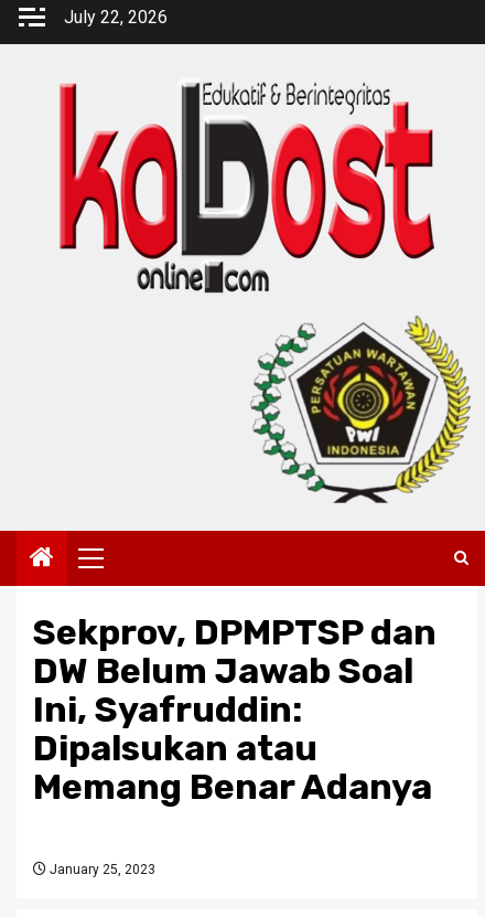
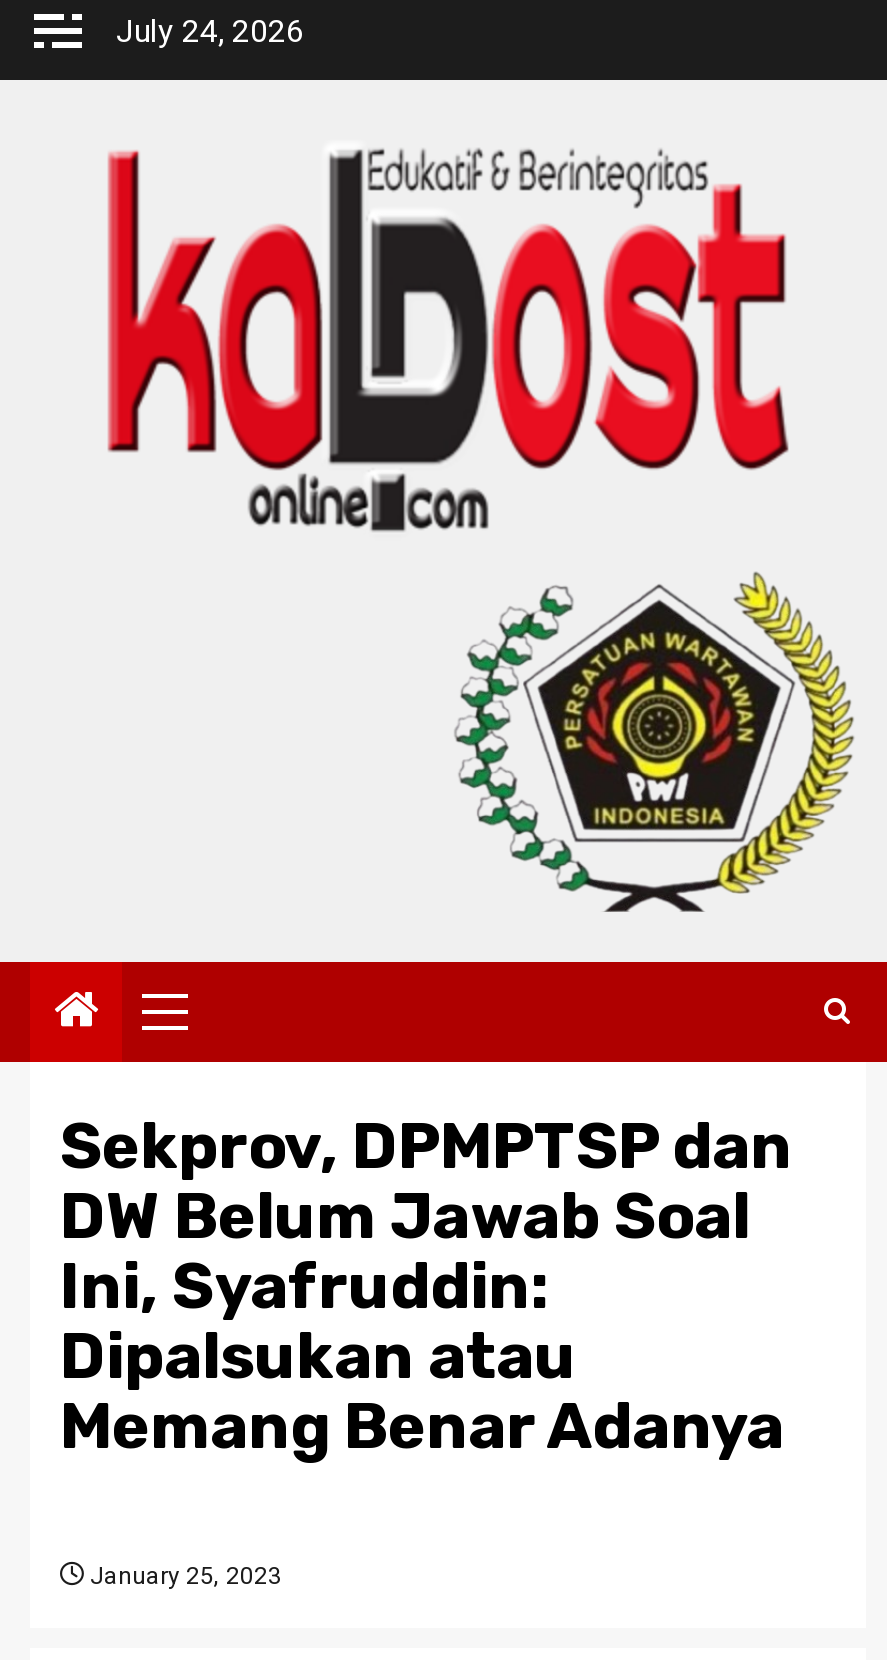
[64,7,168,28] July 22, 2026 -> [116,12,304,50] July 24, 2026

